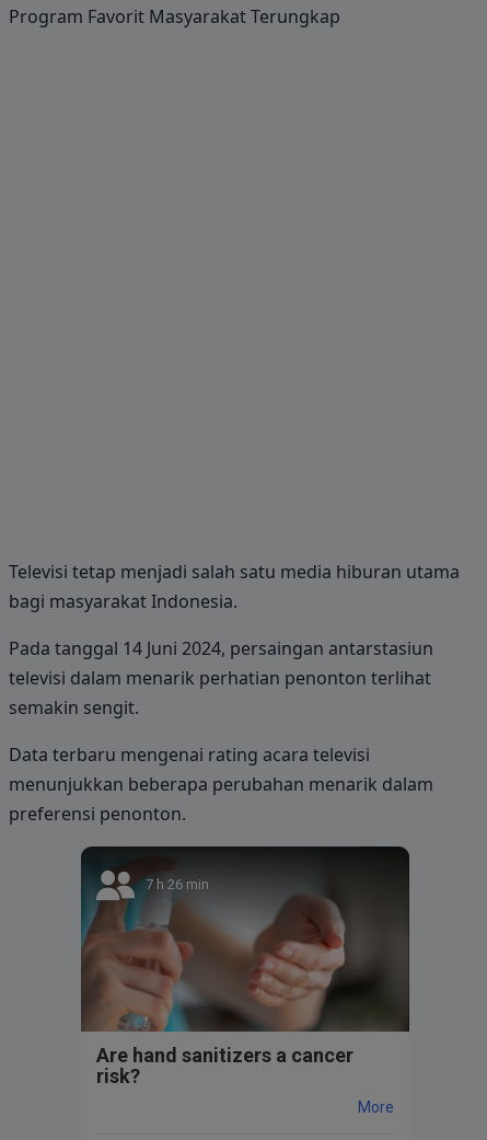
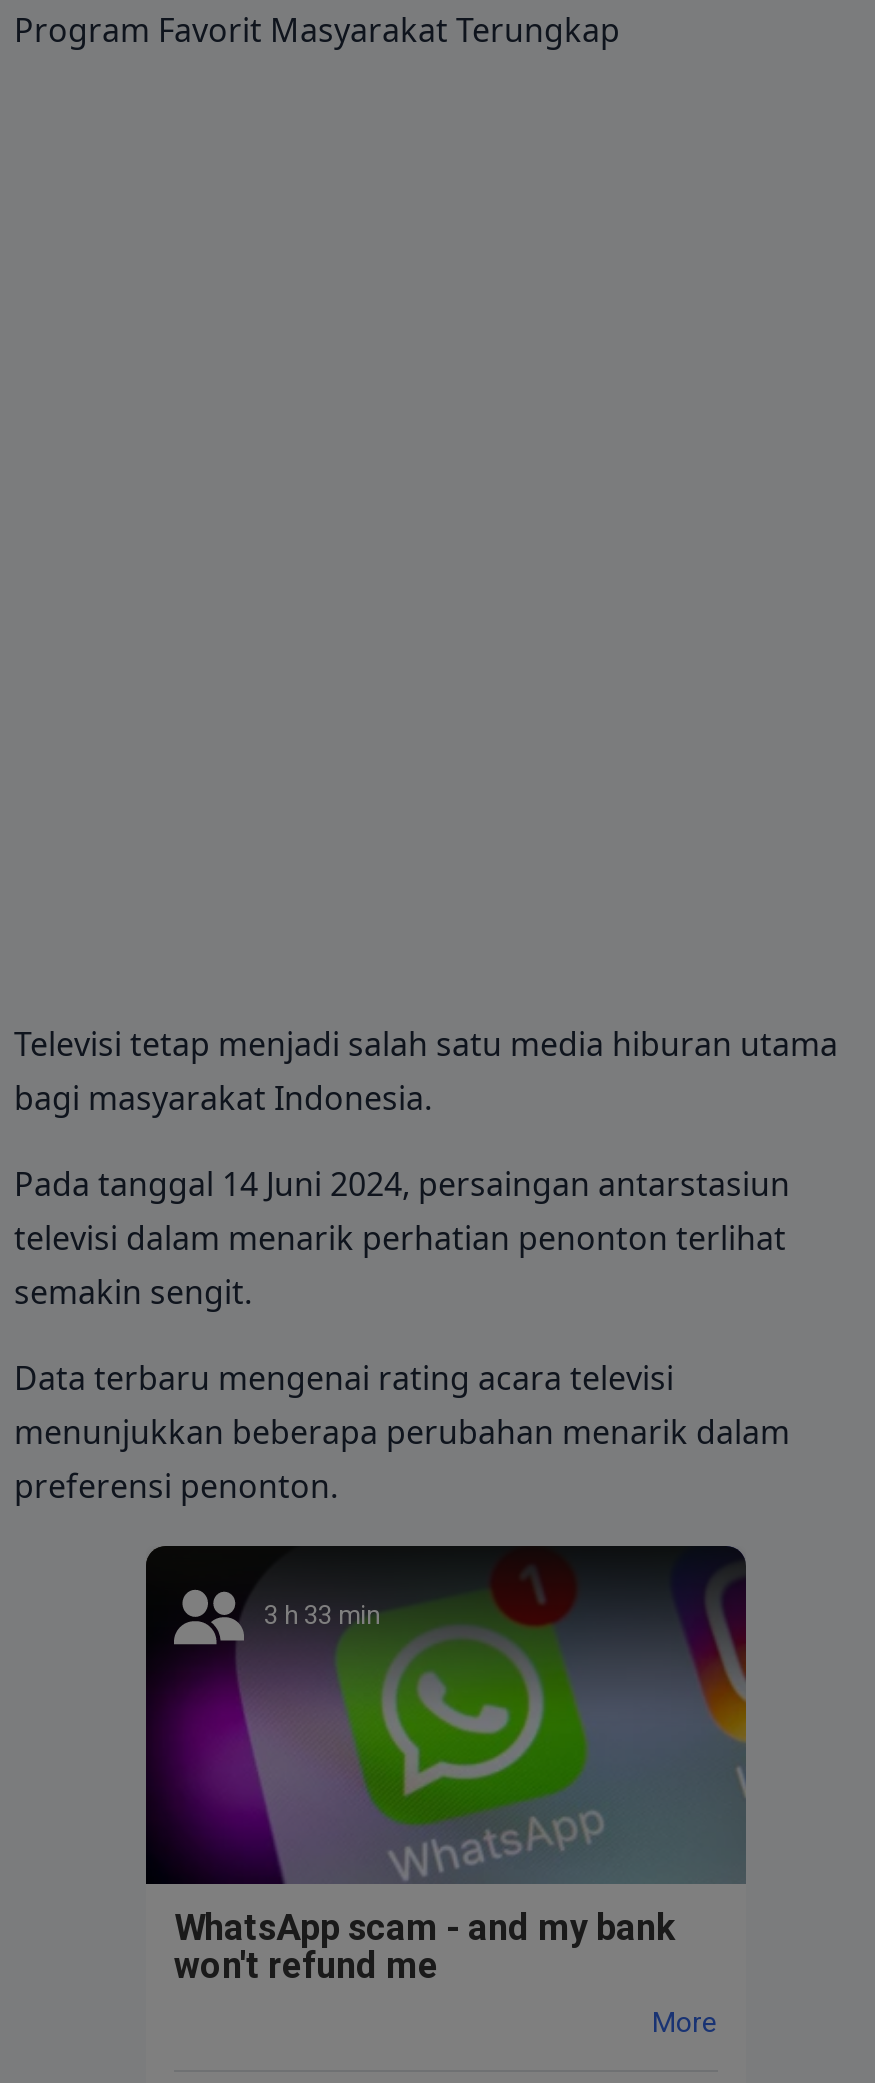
[80,848,410,1033] [image] | 7 h 26 min -> [144,1550,748,1886] [image] | 3 h 33 min
[96,1043,353,1087] Are hand sanitizers a cancer | risk? -> [174,1905,676,1985] WhatsApp scam - and my bank | won't refund me

